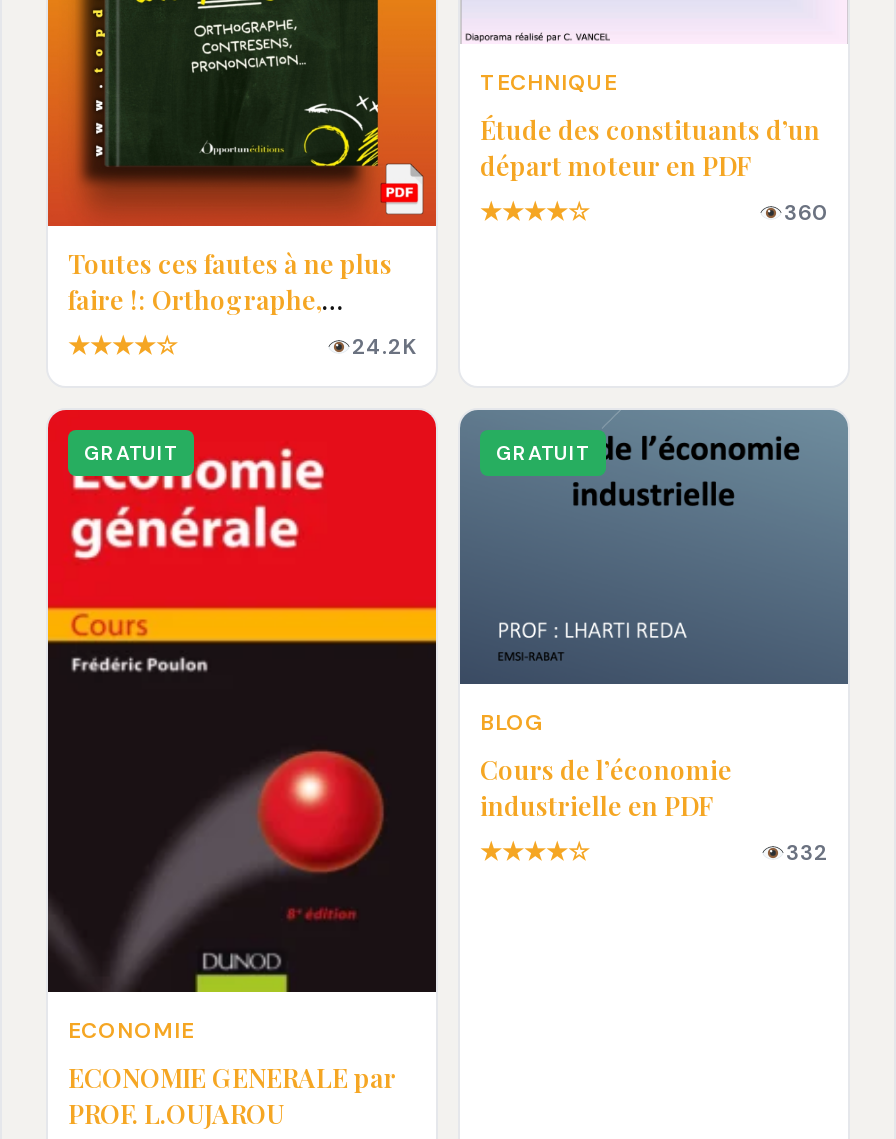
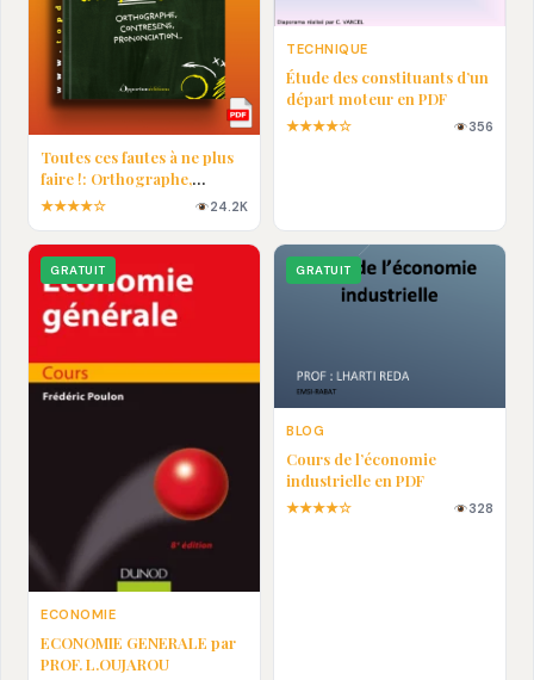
[784,198,828,226] 360 -> [468,118,493,135] 356
[786,839,828,867] 332 -> [468,500,493,517] 328

